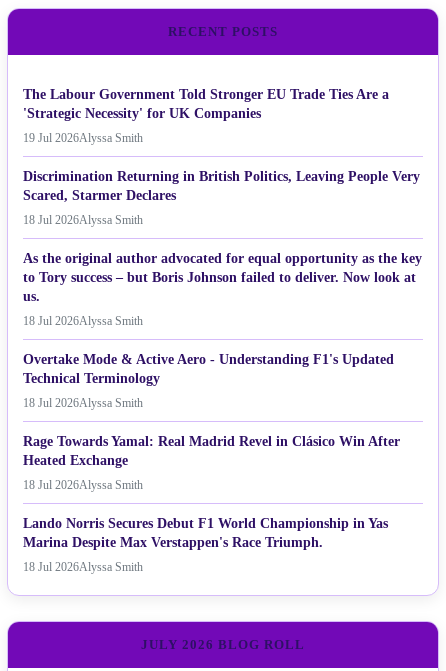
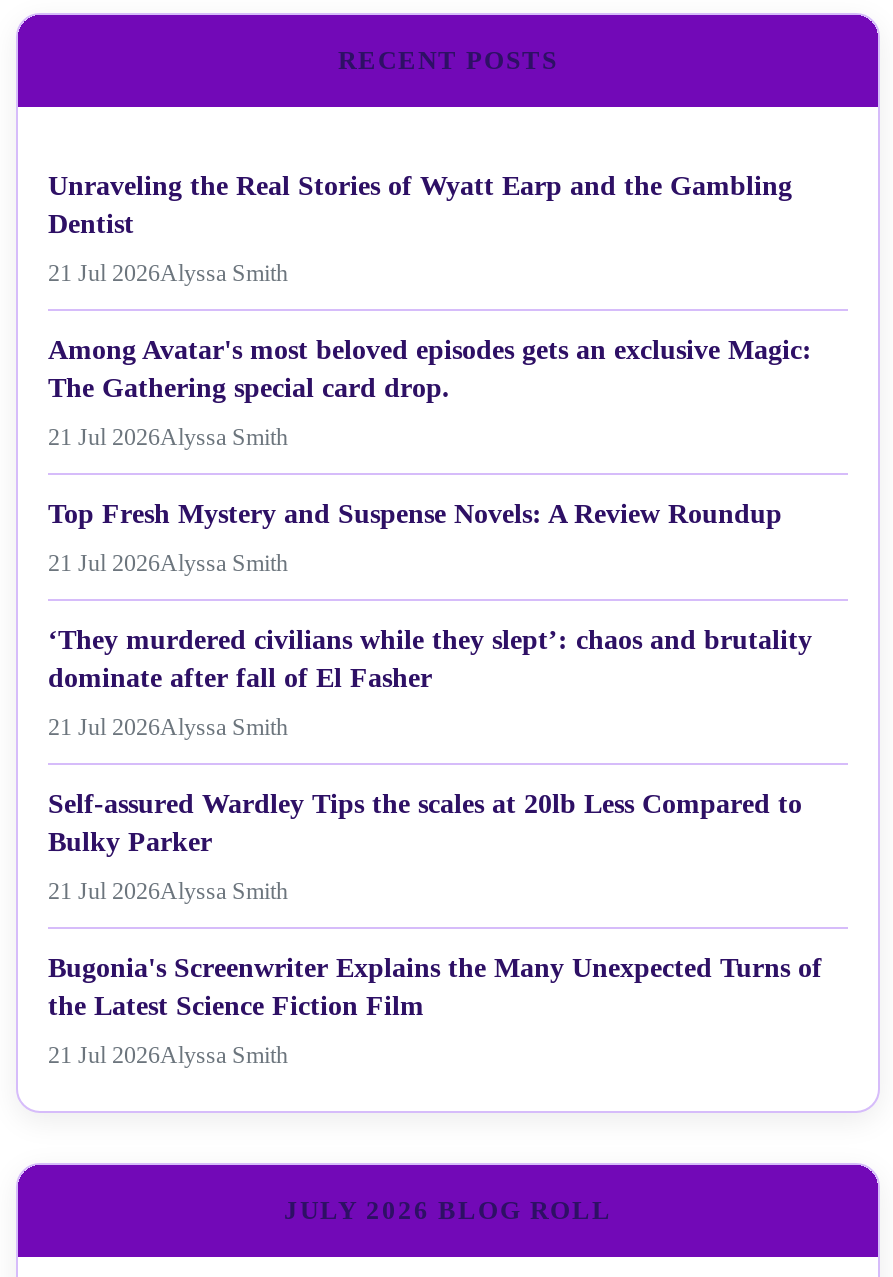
[23,86,389,120] The Labour Government Told Stronger EU Trade Ties Are a | 'Strategic Necessity' for UK Companies -> [48,170,792,238] Unraveling the Real Stories of Wyatt Earp and the Gambling | Dentist
[23,130,143,144] 19 Jul 2026Alyssa Smith -> [48,258,288,286] 21 Jul 2026Alyssa Smith
[23,168,420,202] Discrimination Returning in British Politics, Leaving People Very | Scared, Starmer Declares -> [48,334,812,402] Among Avatar's most beloved episodes gets an exclusive Magic: | The Gathering special card drop.
[23,212,143,226] 18 Jul 2026Alyssa Smith -> [48,422,288,450] 21 Jul 2026Alyssa Smith
[23,250,422,303] As the original author advocated for equal opportunity as the key | to Tory success – but Boris Johnson failed to deliver. Now look at | us. -> [48,498,782,528] Top Fresh Mystery and Suspense Novels: A Review Roundup
[23,313,143,327] 18 Jul 2026Alyssa Smith -> [48,548,288,576] 21 Jul 2026Alyssa Smith
[23,351,394,385] Overtake Mode & Active Aero - Understanding F1's Updated | Technical Terminology -> [48,624,812,692] ‘They murdered civilians while they slept’: chaos and brutality | dominate after fall of El Fasher
[23,395,143,409] 18 Jul 2026Alyssa Smith -> [48,712,288,740] 21 Jul 2026Alyssa Smith
[23,433,400,467] Rage Towards Yamal: Real Madrid Revel in Clásico Win After | Heated Exchange -> [48,788,802,856] Self-assured Wardley Tips the scales at 20lb Less Compared to | Bulky Parker
[23,477,143,491] 18 Jul 2026Alyssa Smith -> [48,876,288,904] 21 Jul 2026Alyssa Smith
[23,515,388,549] Lando Norris Secures Debut F1 World Championship in Yas | Marina Despite Max Verstappen's Race Triumph. -> [48,952,822,1020] Bugonia's Screenwriter Explains the Many Unexpected Turns of | the Latest Science Fiction Film
[23,559,143,573] 18 Jul 2026Alyssa Smith -> [48,1040,288,1068] 21 Jul 2026Alyssa Smith

